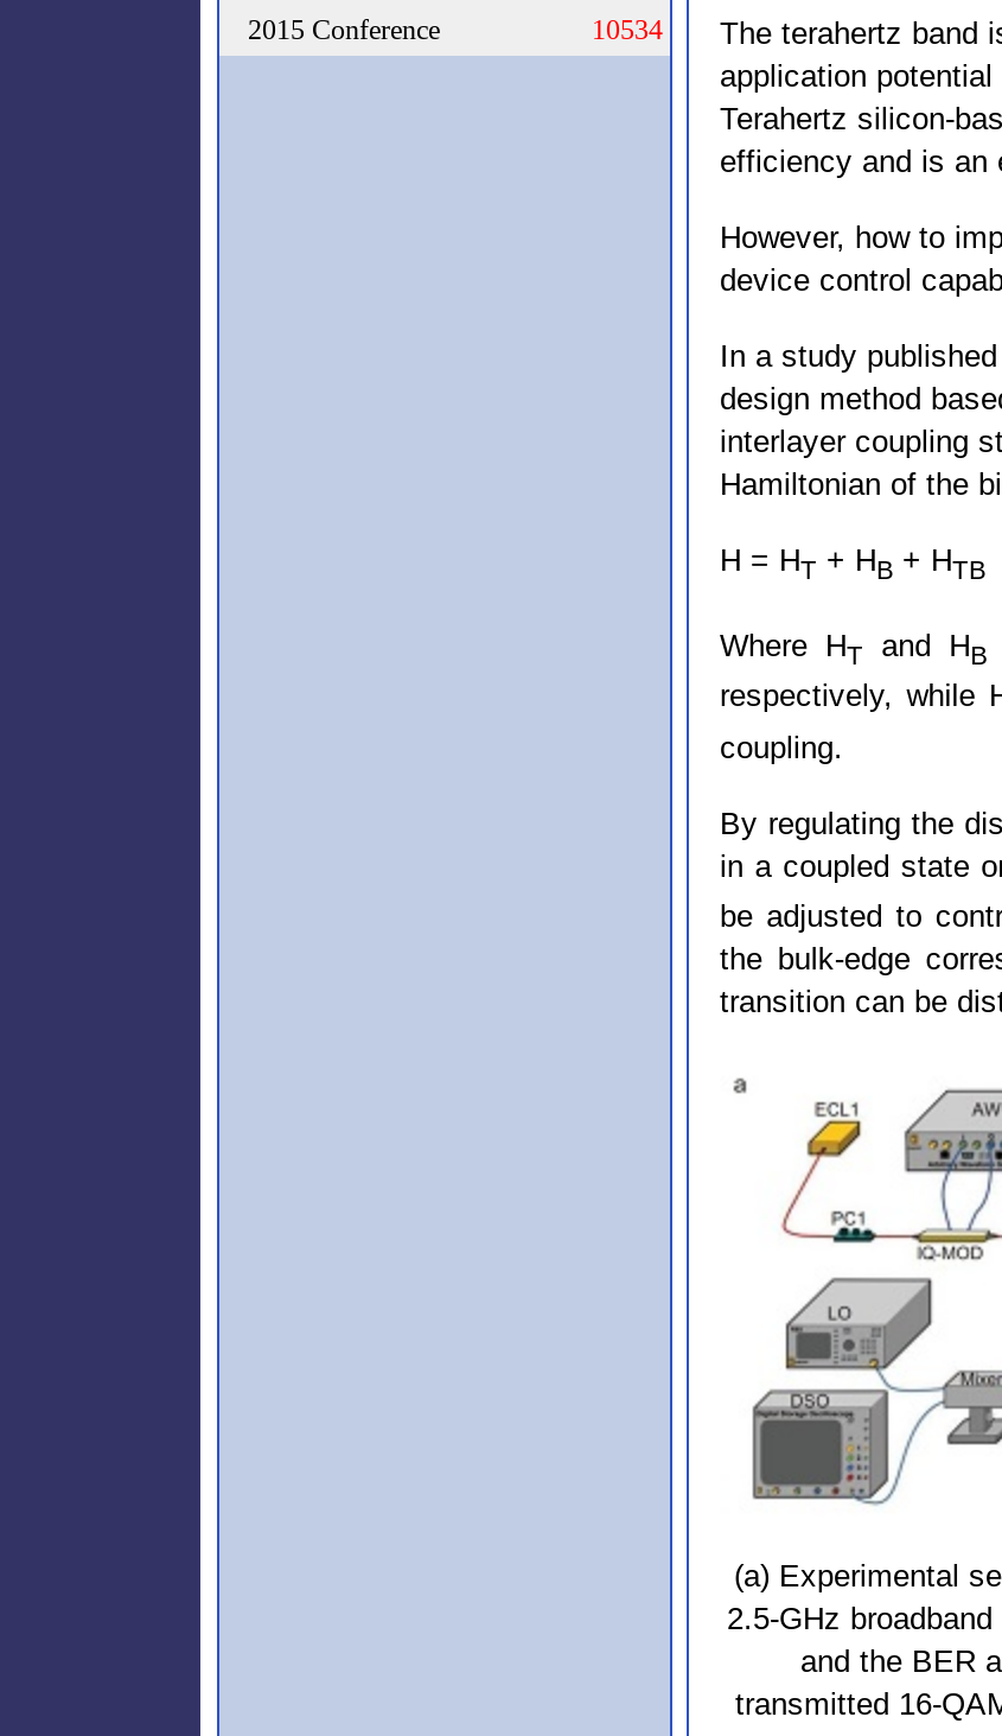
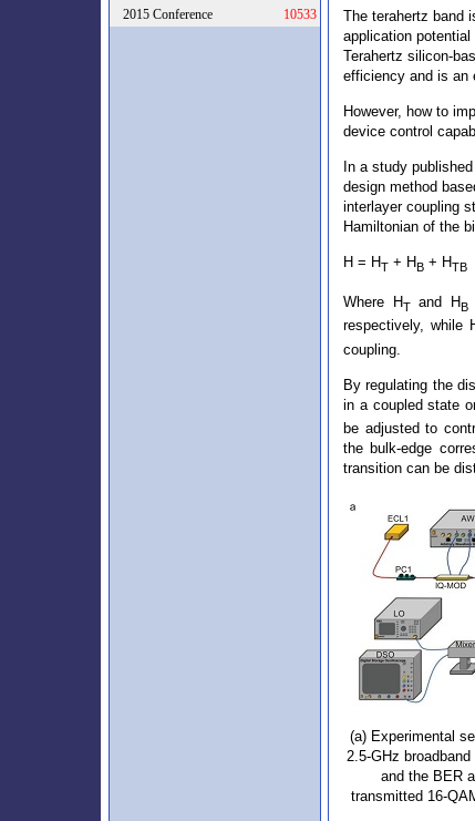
[592,13,663,46] 10534 -> [283,7,317,22] 10533

